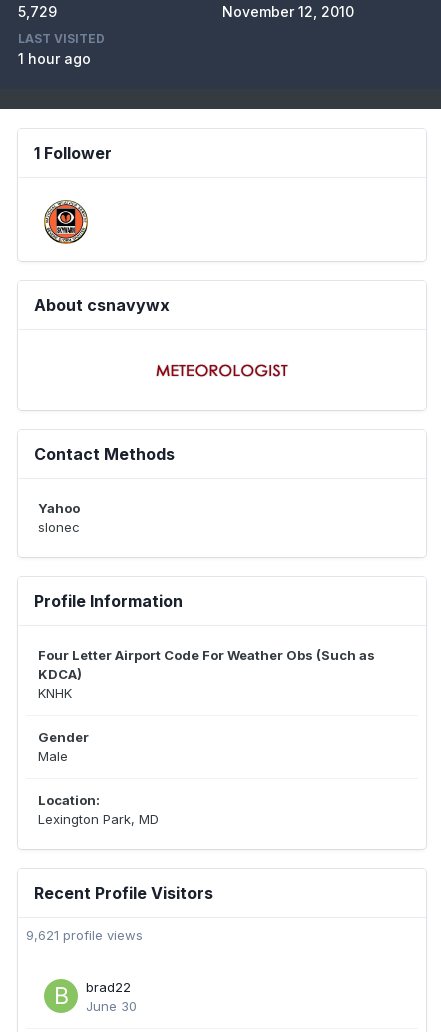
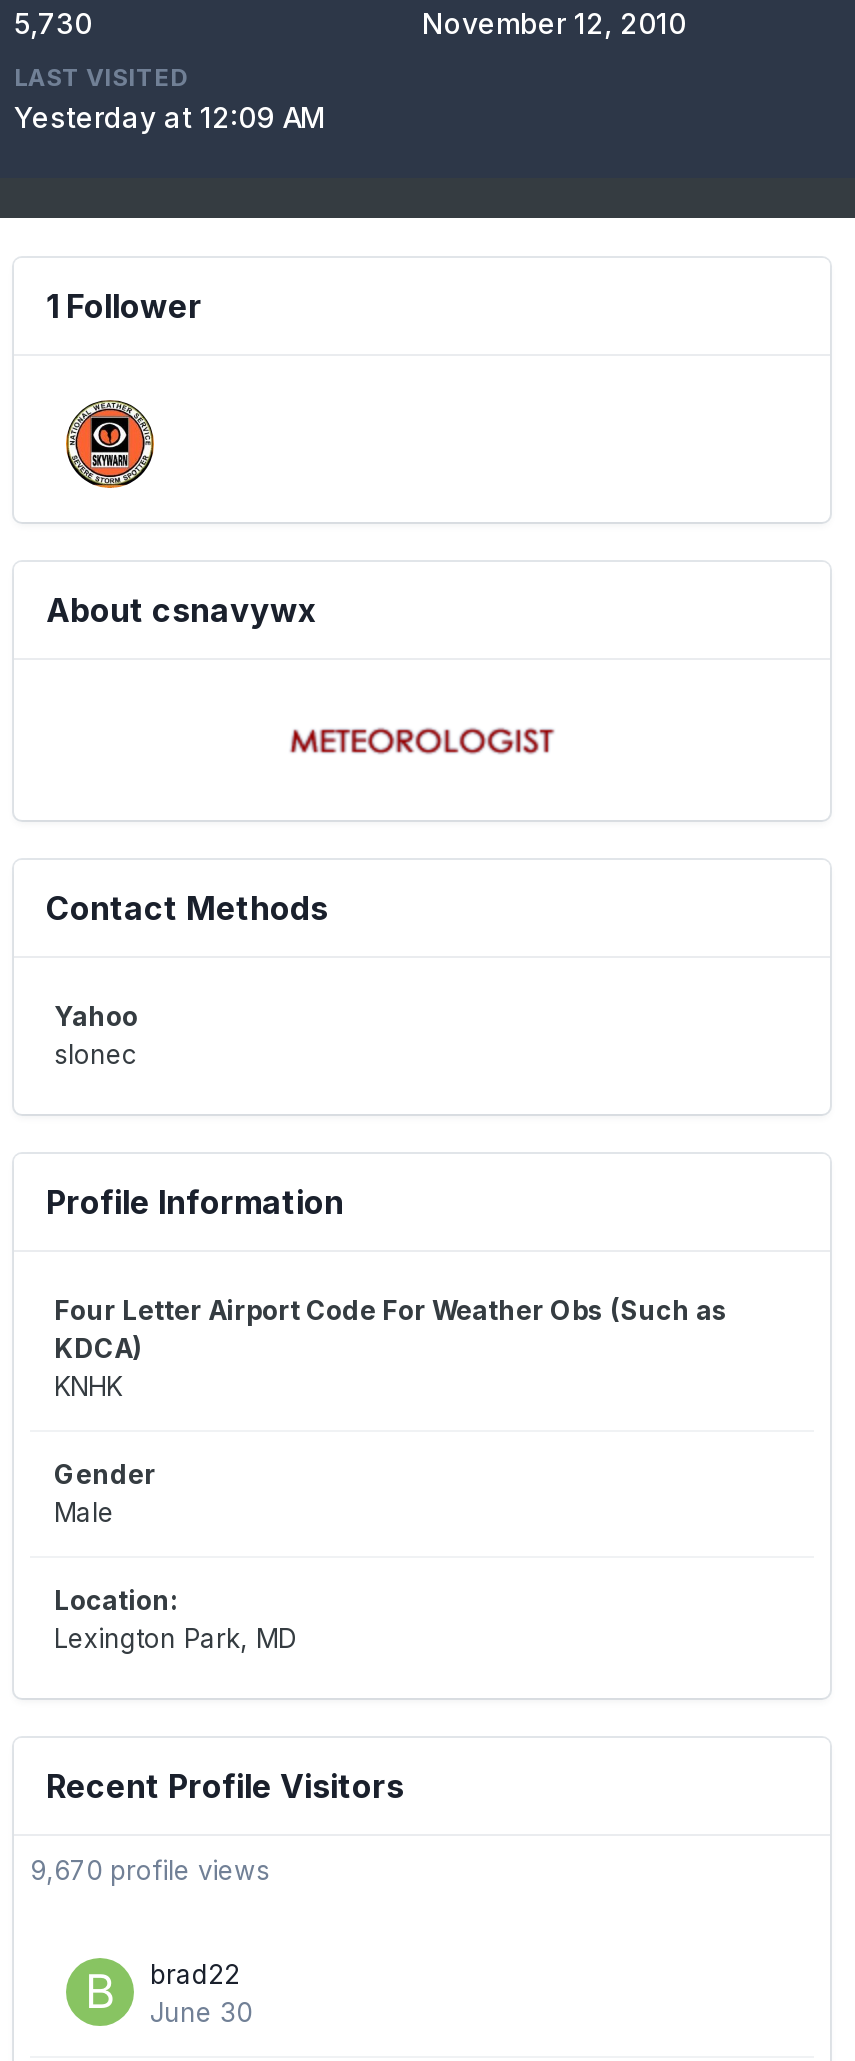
[18,3,57,20] 5,729 -> [14,6,92,40] 5,730
[18,50,91,67] 1 hour ago -> [14,100,326,134] Yesterday at 12:09 AM
[26,927,143,943] 9,621 profile views -> [30,1854,270,1886] 9,670 profile views

